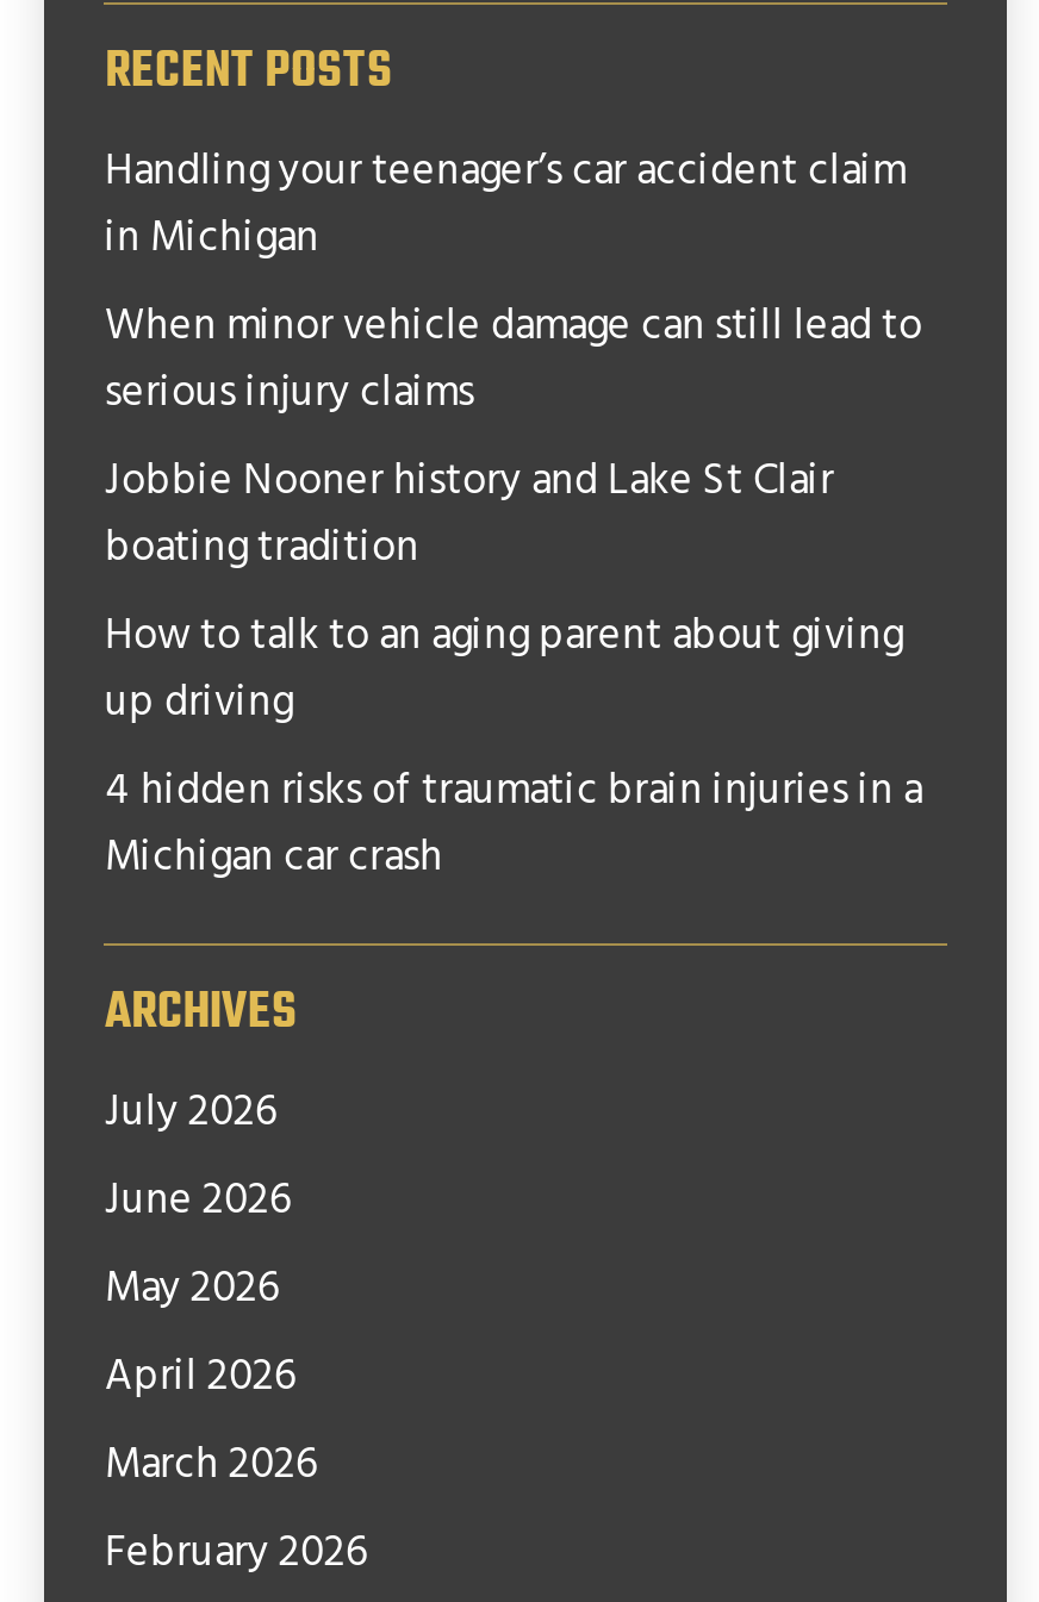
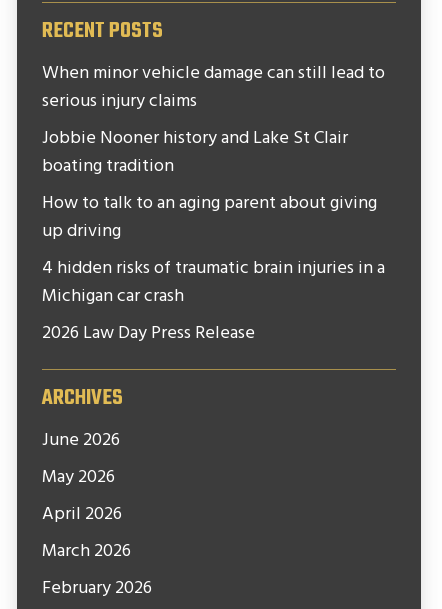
[105,138,905,274] Handling your teenager’s car accident claim | in Michigan -> none
none -> [42,319,255,348] 2026 Law Day Press Release
[105,1079,276,1148] July 2026 -> none

